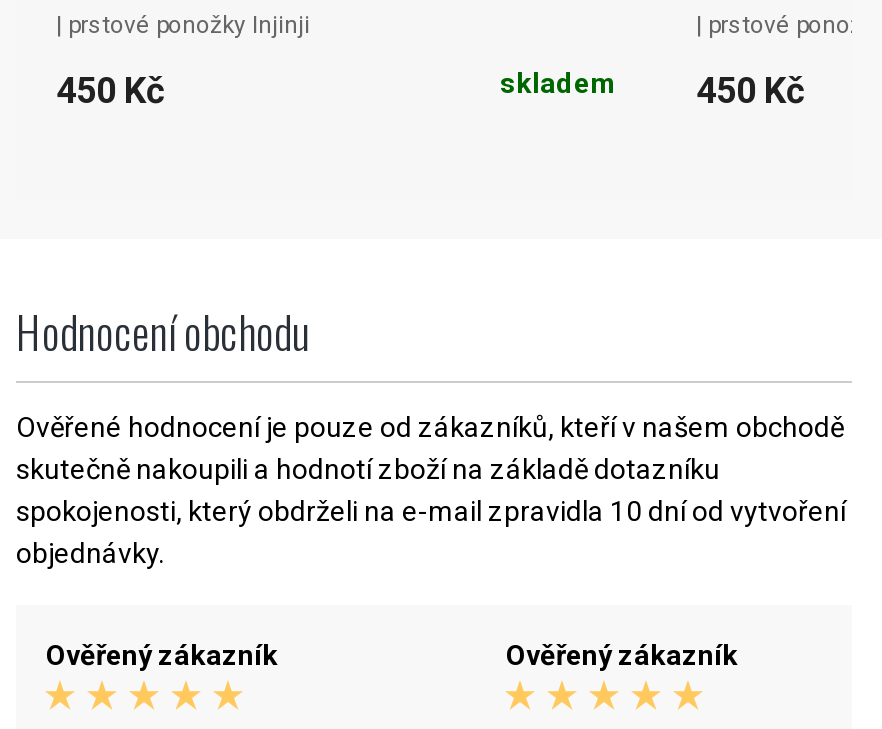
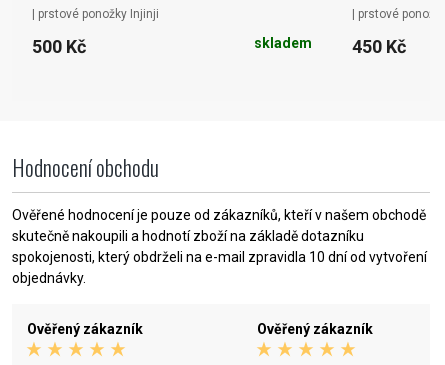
[56,68,164,110] 450 Kč -> [32,35,86,56] 500 Kč

